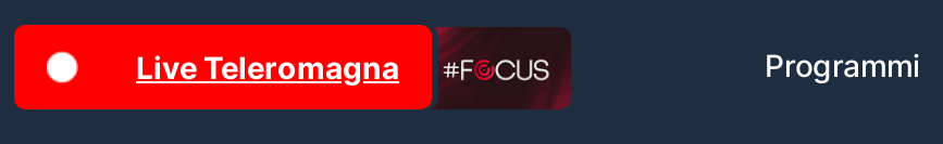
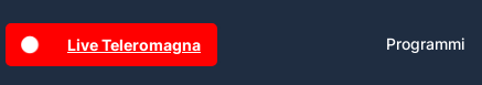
[436,27,571,109] [image] -> none

